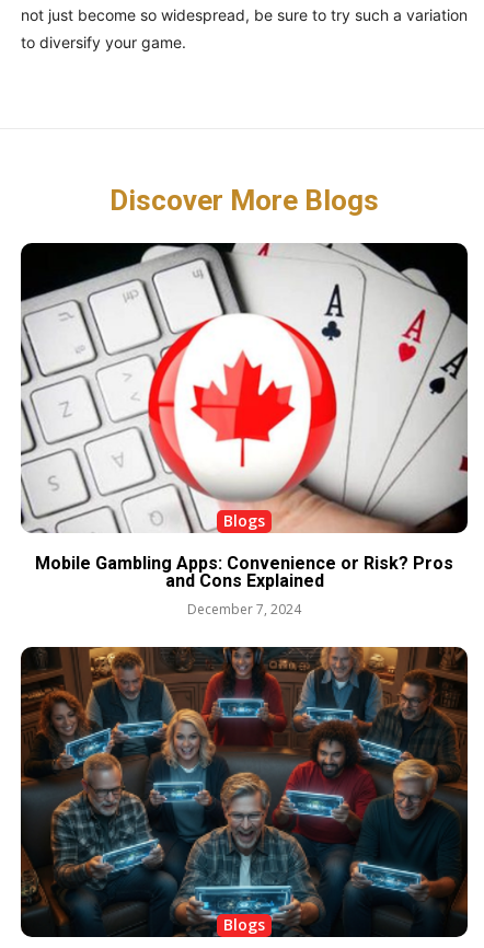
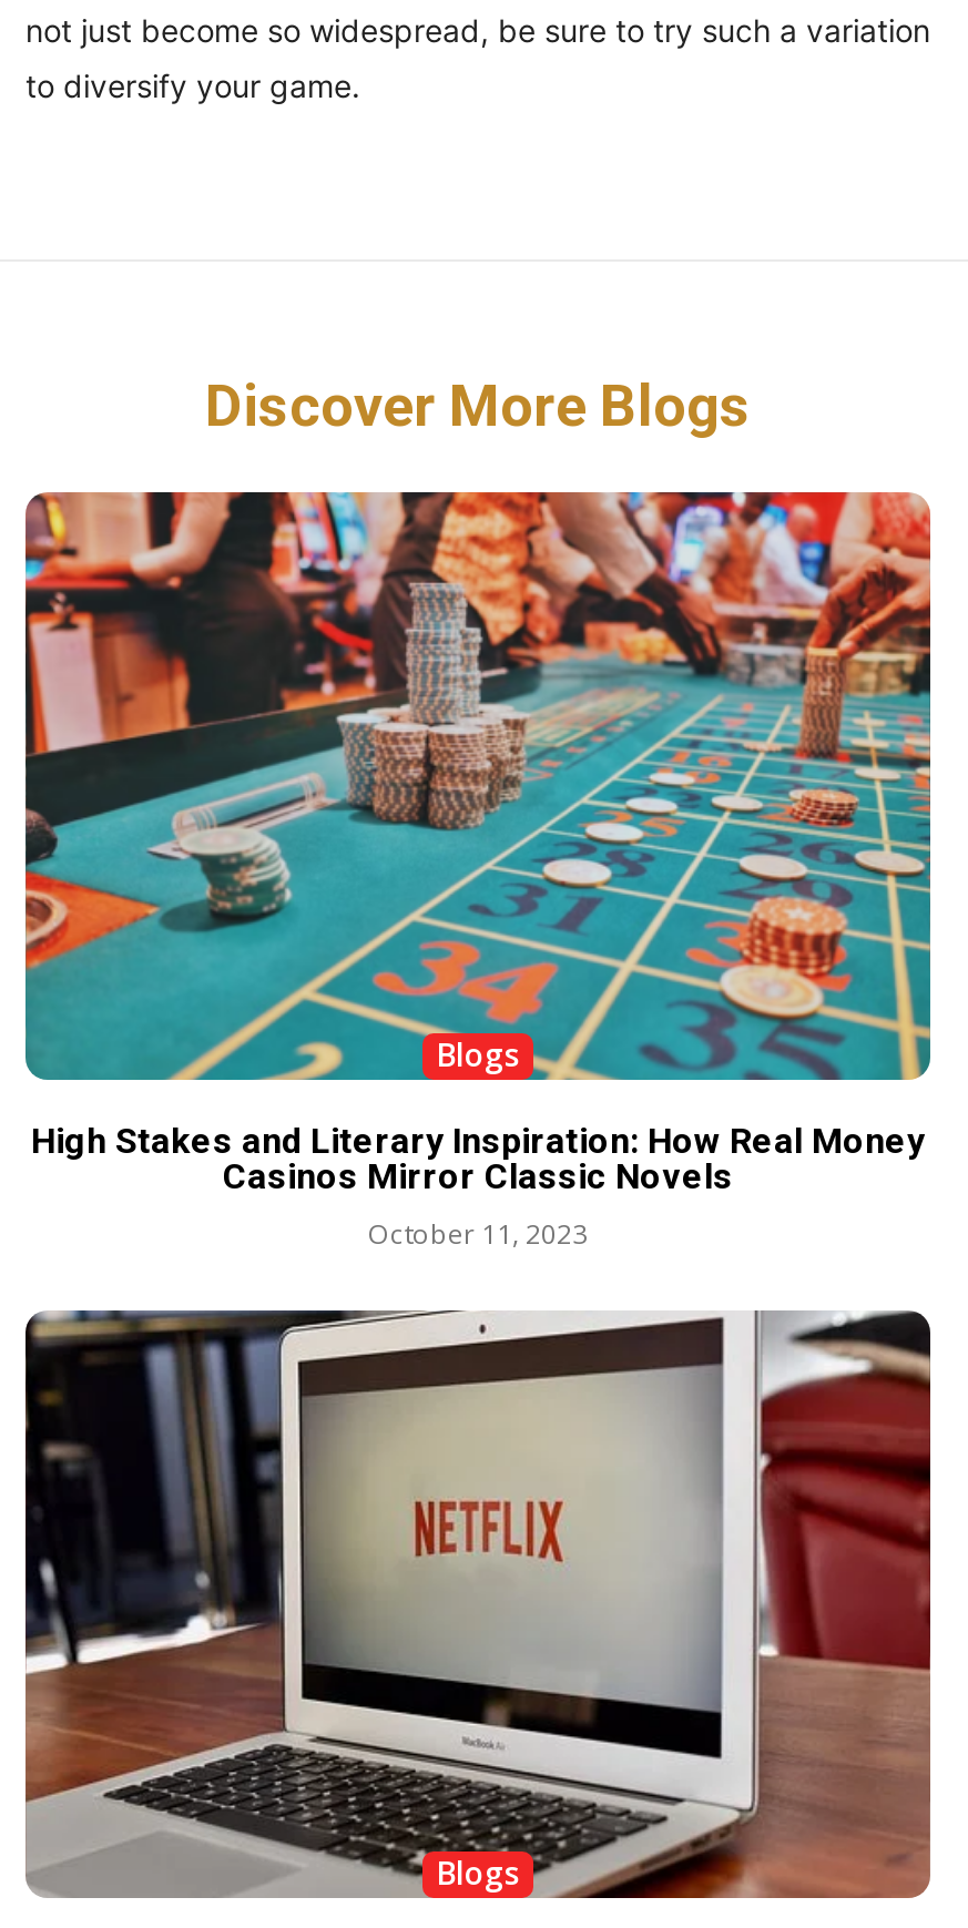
[20,242,469,618] [image] | Mobile Gambling Apps: Convenience or Risk? Pros | and Cons Explained | December 7, 2024 -> [23,490,933,1252] [image] | High Stakes and Literary Inspiration: How Real Money | Casinos Mirror Classic Novels | October 11, 2023
[20,646,469,938] [image] -> [23,1308,933,1900] [image]

